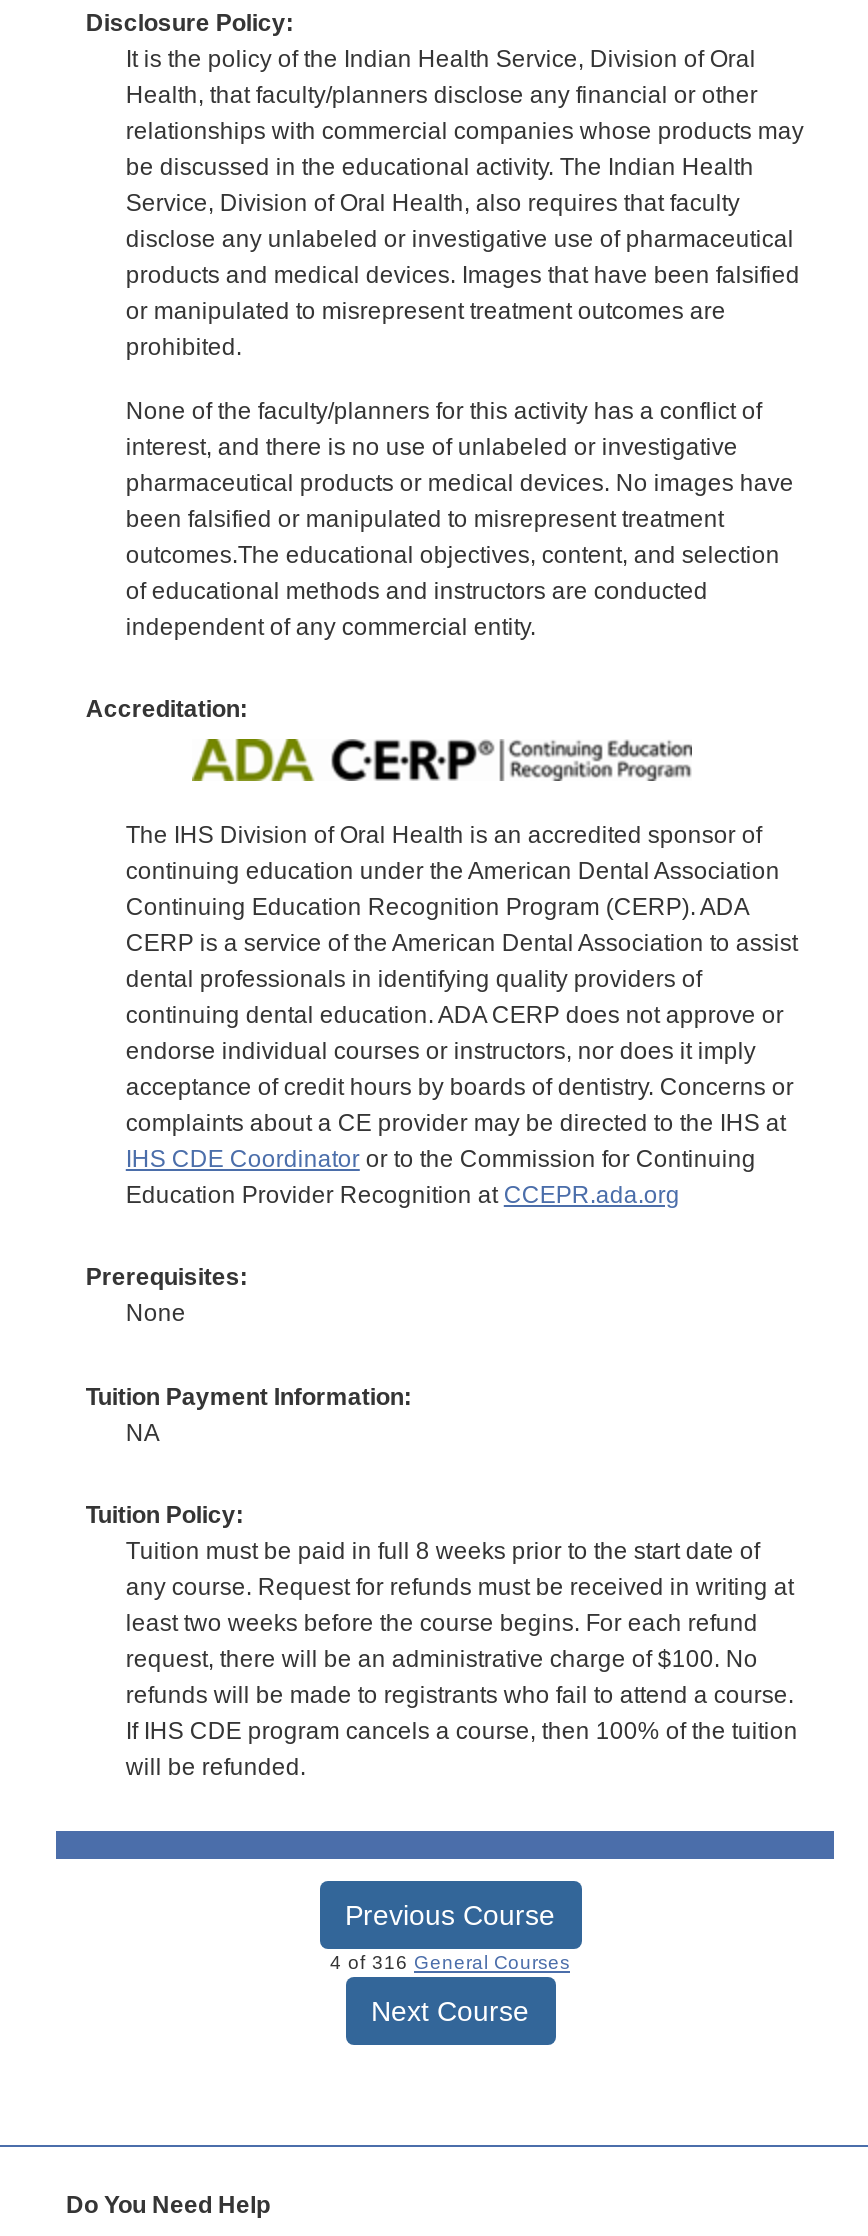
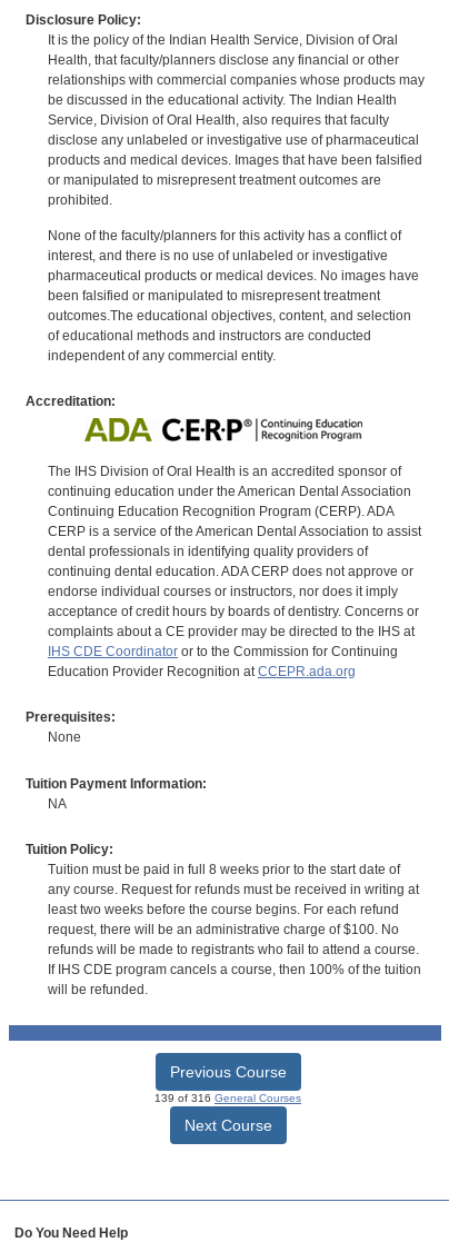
[330,1952,570,1974] 4 of 316 General Courses -> [154,1092,301,1104] 139 of 316 General Courses

